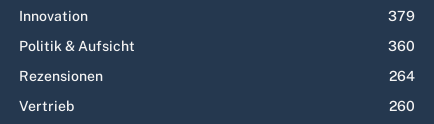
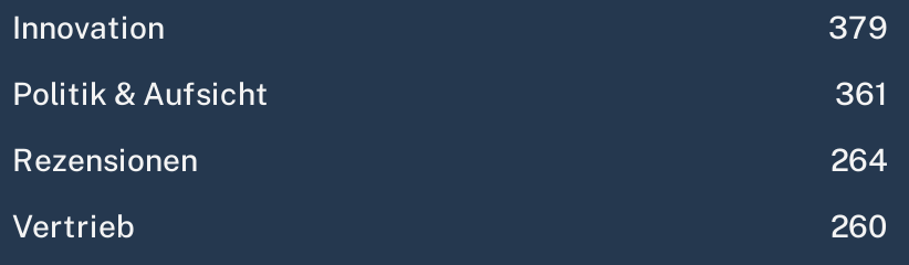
[388,38,415,54] 360 -> [835,76,888,111] 361

